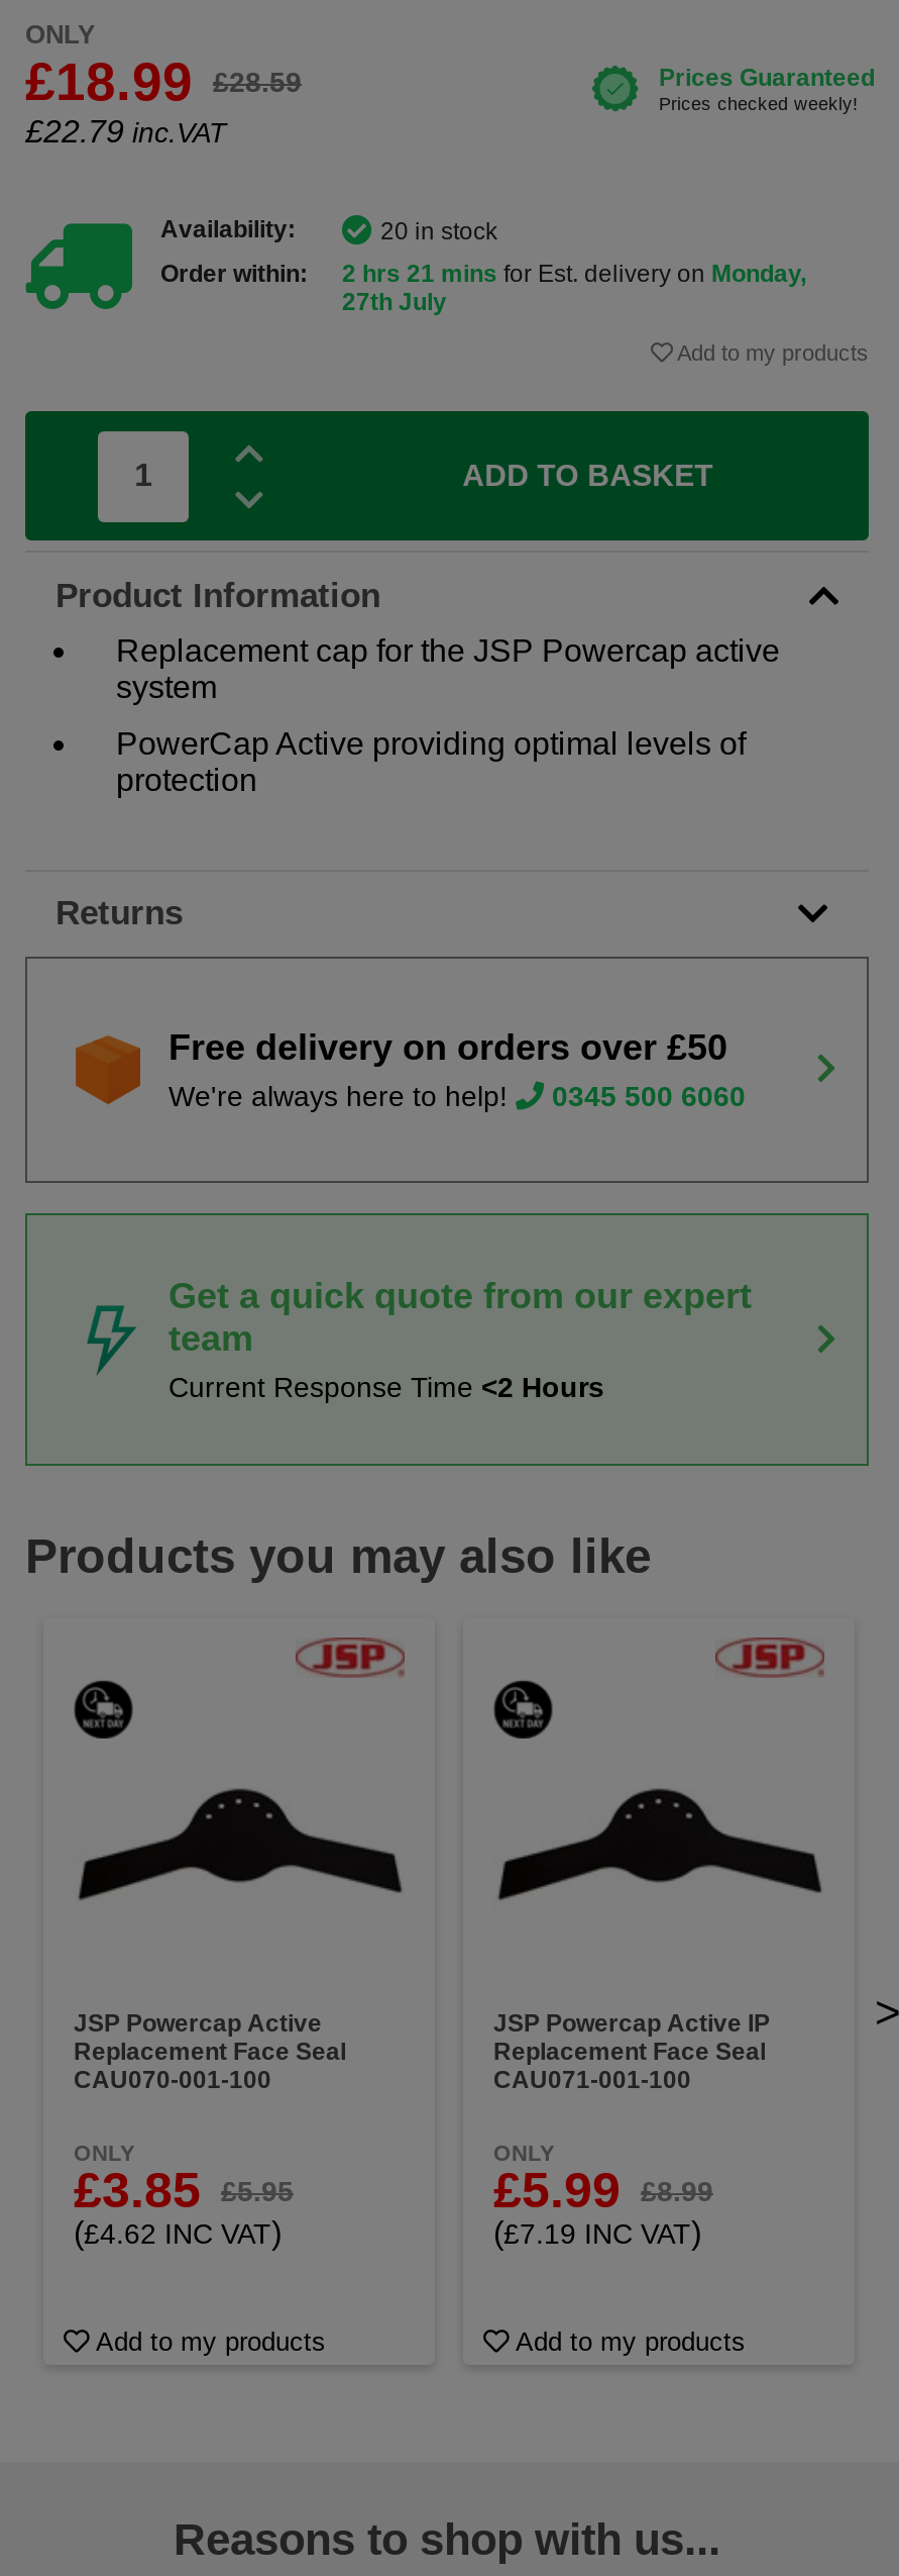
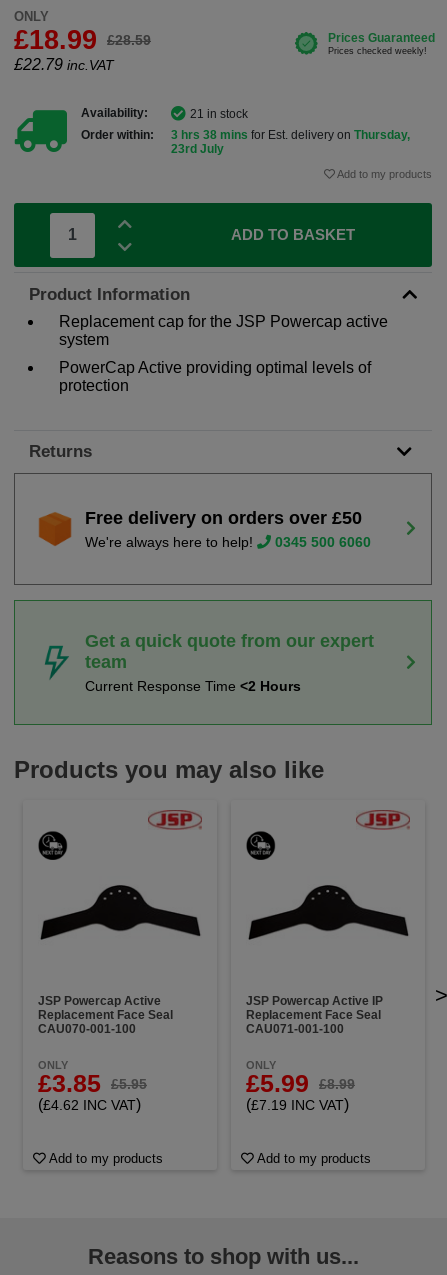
[380,217,497,245] 20 in stock -> [190,107,248,121] 21 in stock
[342,260,806,289] 2 hrs 21 mins for Est. delivery on Monday, -> [171,128,410,142] 3 hrs 38 mins for Est. delivery on Thursday,
[342,289,447,317] 27th July -> [171,142,224,156] 23rd July

